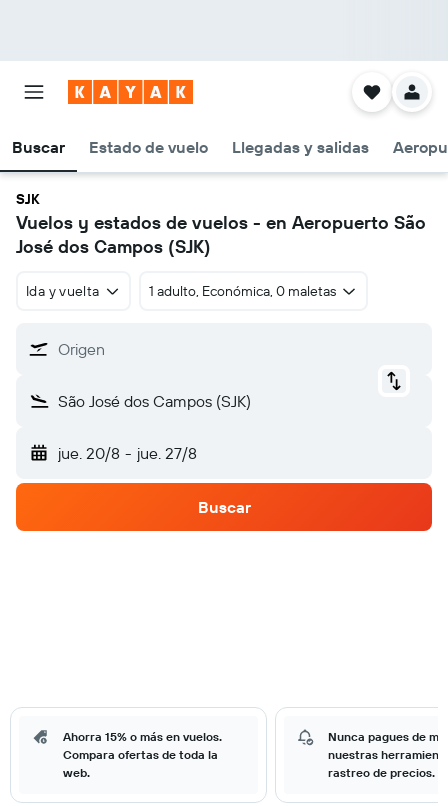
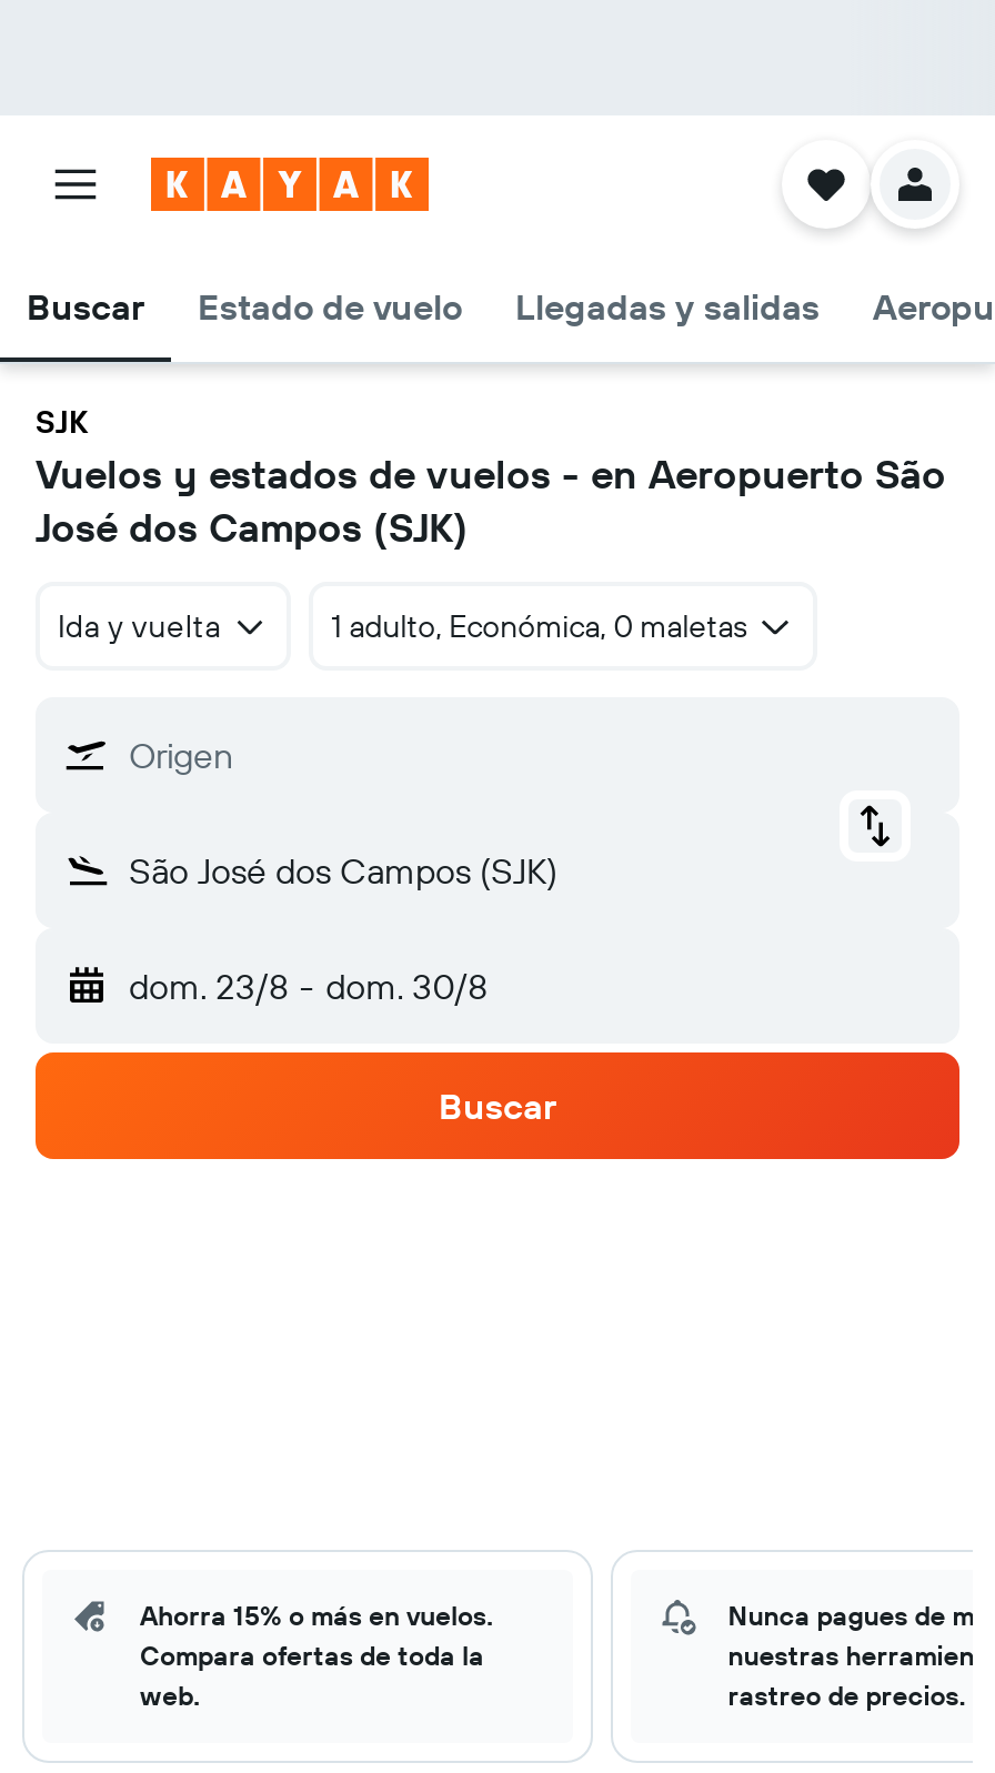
[58,443,197,463] jue. 20/8 - jue. 27/8 -> [129,964,488,1008] dom. 23/8 - dom. 30/8

